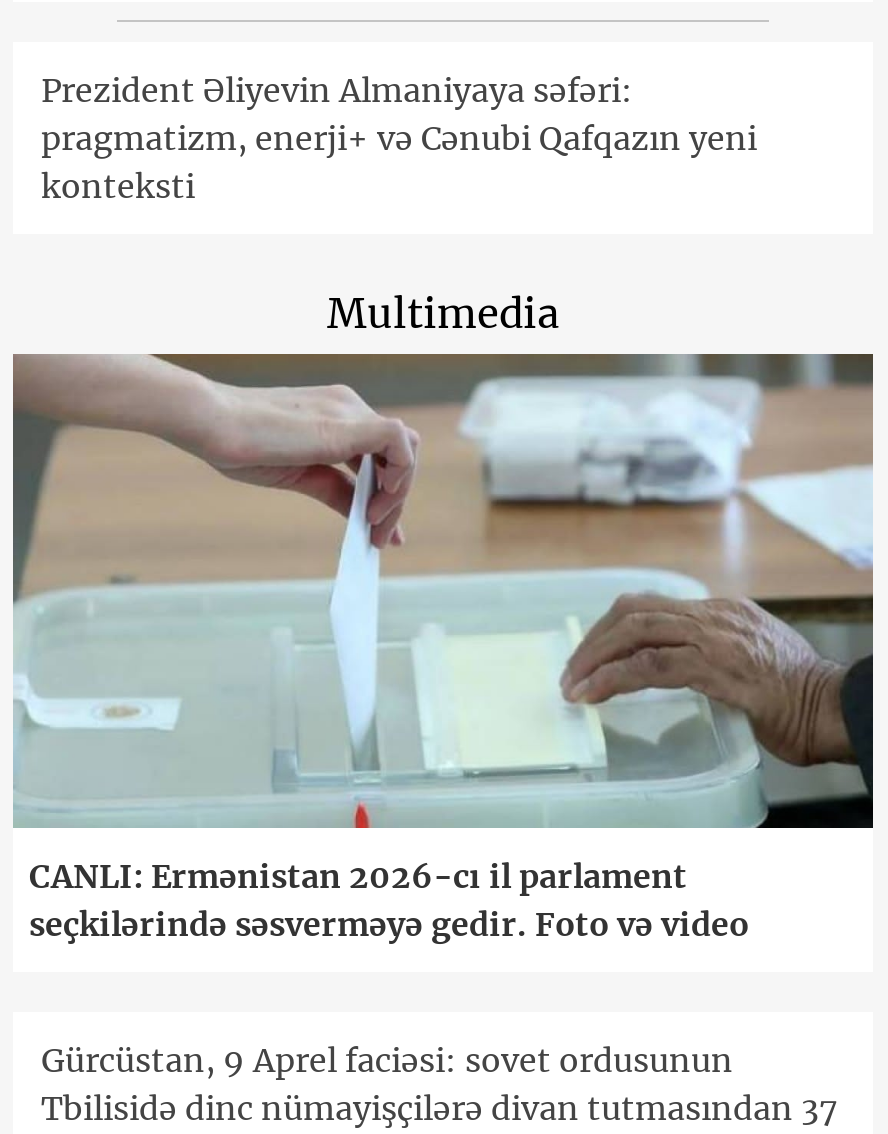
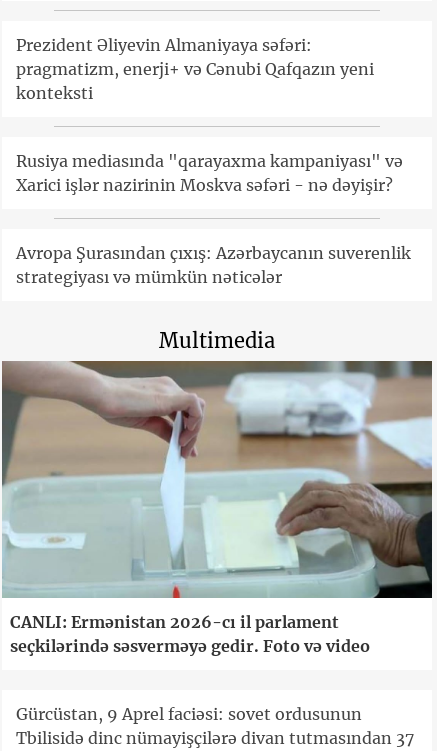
none -> [16,151,411,287] Rusiya mediasında "qarayaxma kampaniyası" və | Xarici işlər nazirinin Moskva səfəri - nə dəyişir? | Avropa Şurasından çıxış: Azərbaycanın suverenlik | strategiyası və mümkün nəticələr

